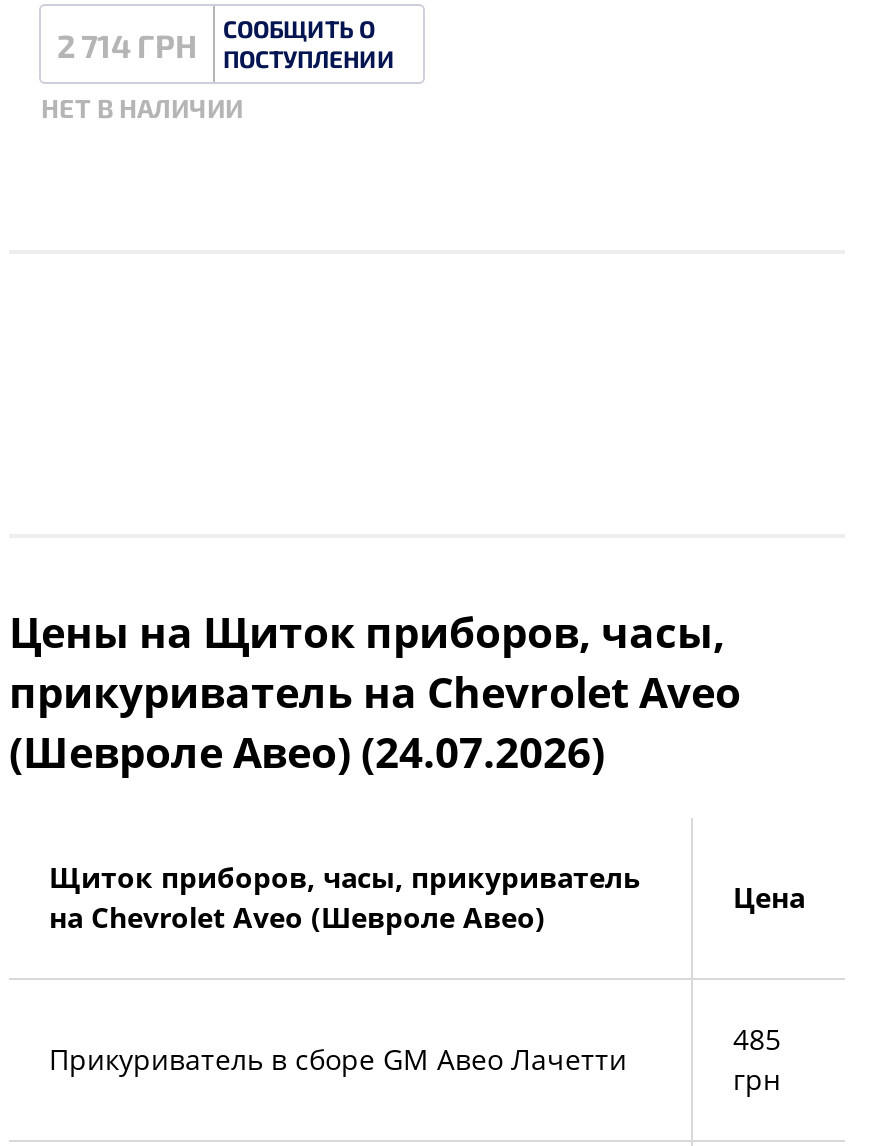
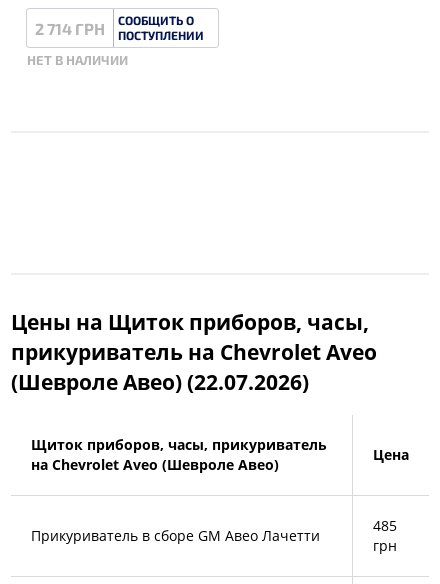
[9,724,605,780] (Шевроле Авео) (24.07.2026) -> [11,368,309,396] (Шевроле Авео) (22.07.2026)

